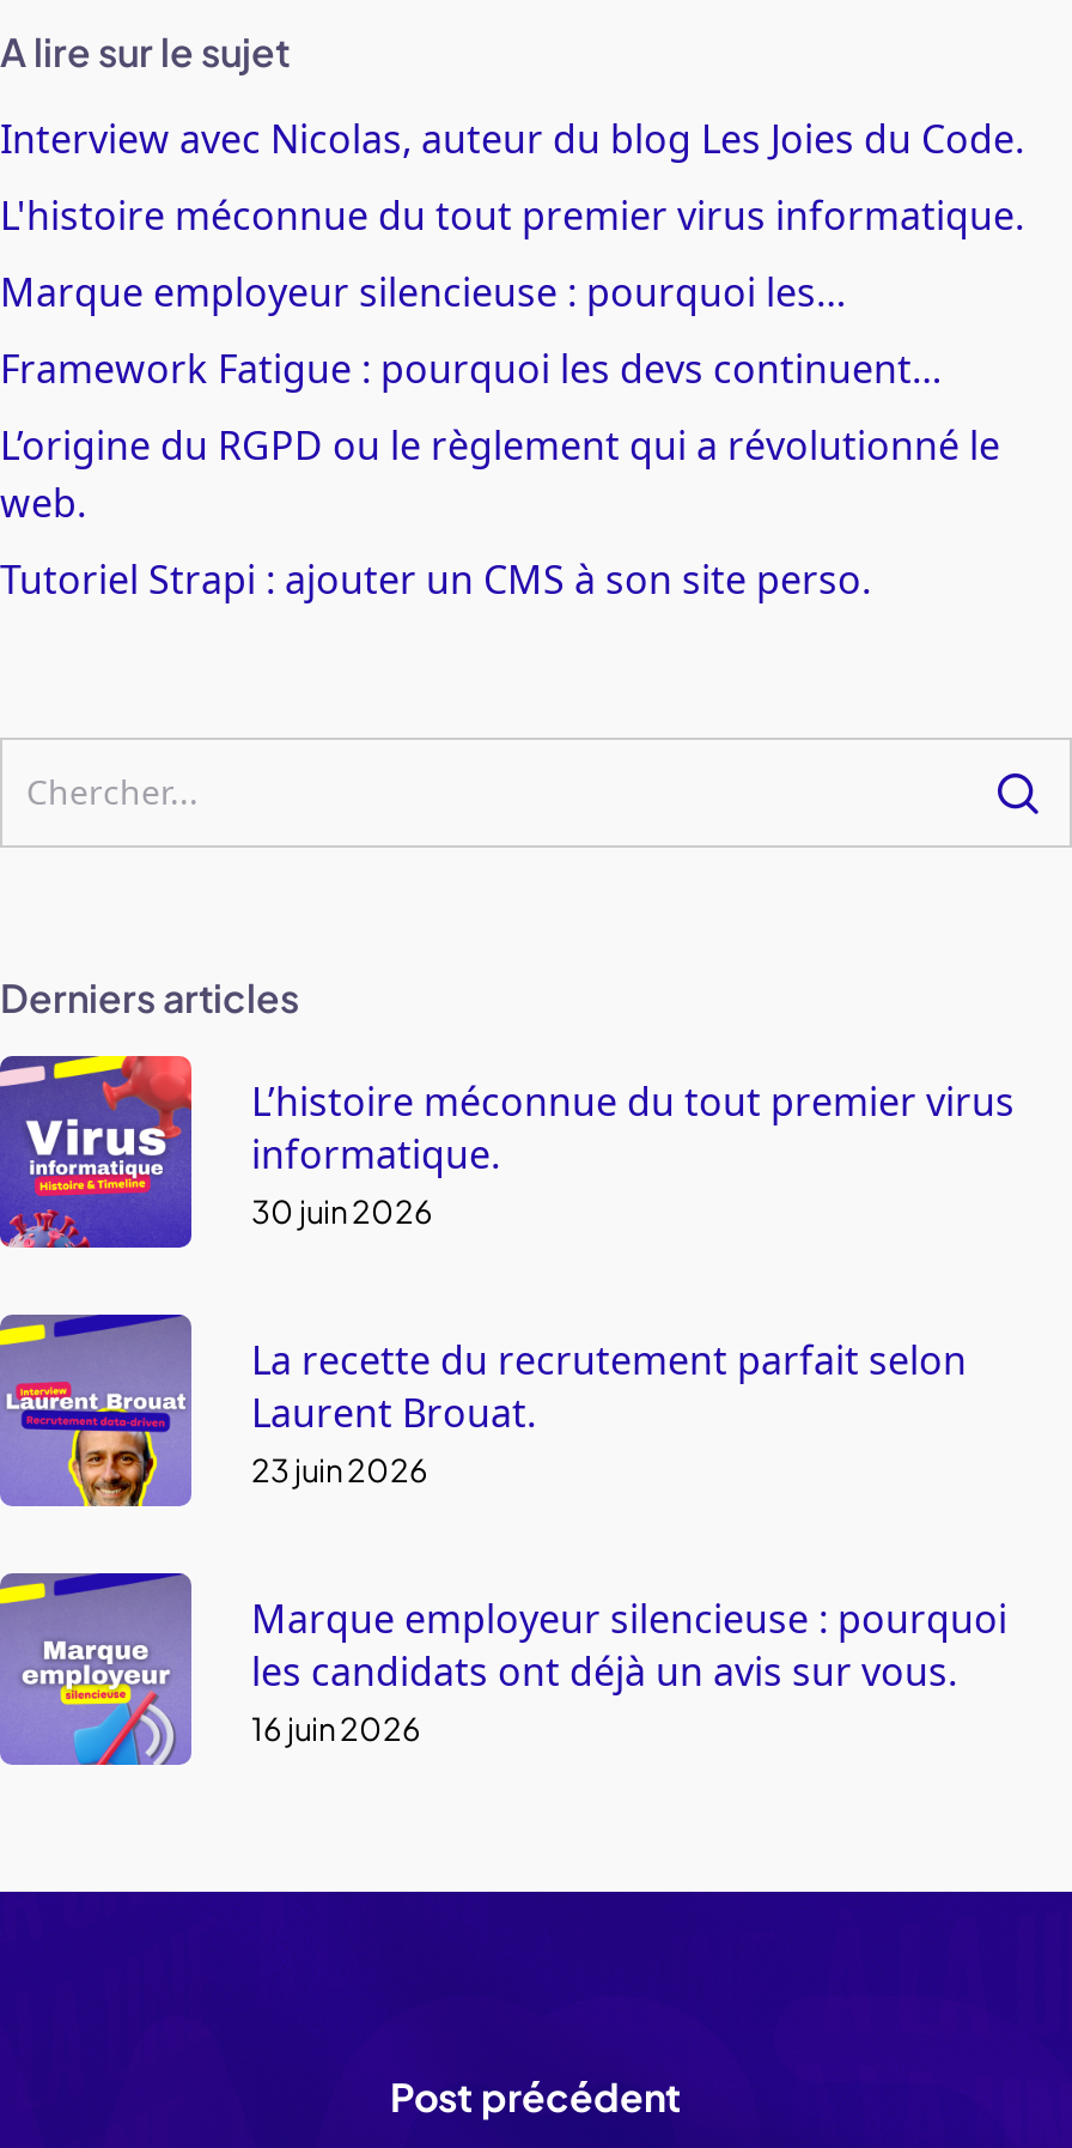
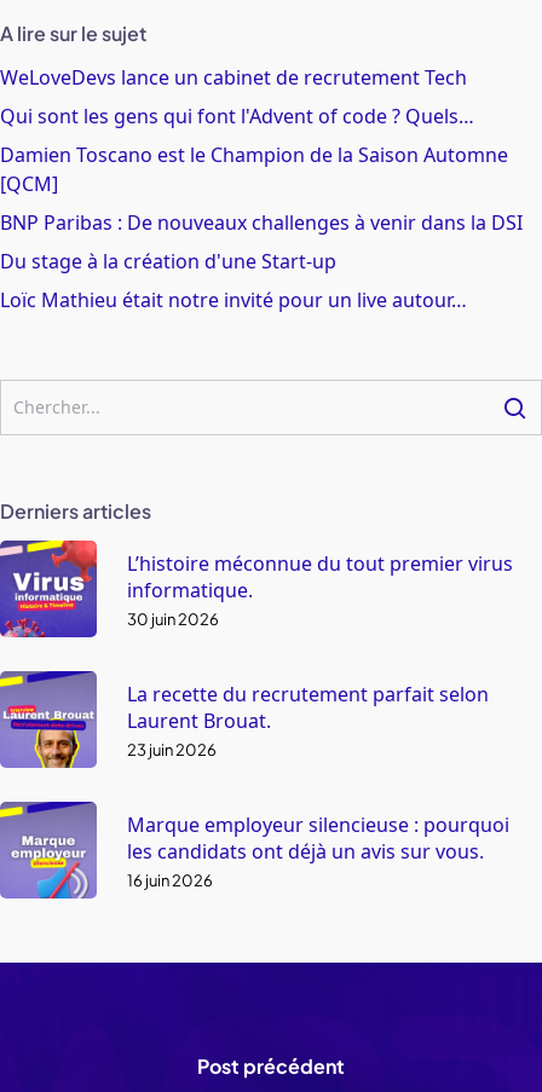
[0,112,1024,165] Interview avec Nicolas, auteur du blog Les Joies du Code. -> [0,64,467,91] WeLoveDevs lance un cabinet de recrutement Tech
[0,189,1024,242] L'histoire méconnue du tout premier virus informatique. -> [0,103,474,129] Qui sont les gens qui font l'Advent of code ? Quels…
[0,266,847,318] Marque employeur silencieuse : pourquoi les… -> [0,141,508,197] Damien Toscano est le Champion de la Saison Automne | [QCM]
[0,342,943,395] Framework Fatigue : pourquoi les devs continuent… -> [0,209,523,236] BNP Paribas : De nouveaux challenges à venir dans la DSI
[0,419,1000,529] L’origine du RGPD ou le règlement qui a révolutionné le | web. -> [0,248,336,274] Du stage à la création d'une Start-up
[0,553,871,606] Tutoriel Strapi : ajouter un CMS à son site perso. -> [0,286,467,313] Loïc Mathieu était notre invité pour un live autour…

